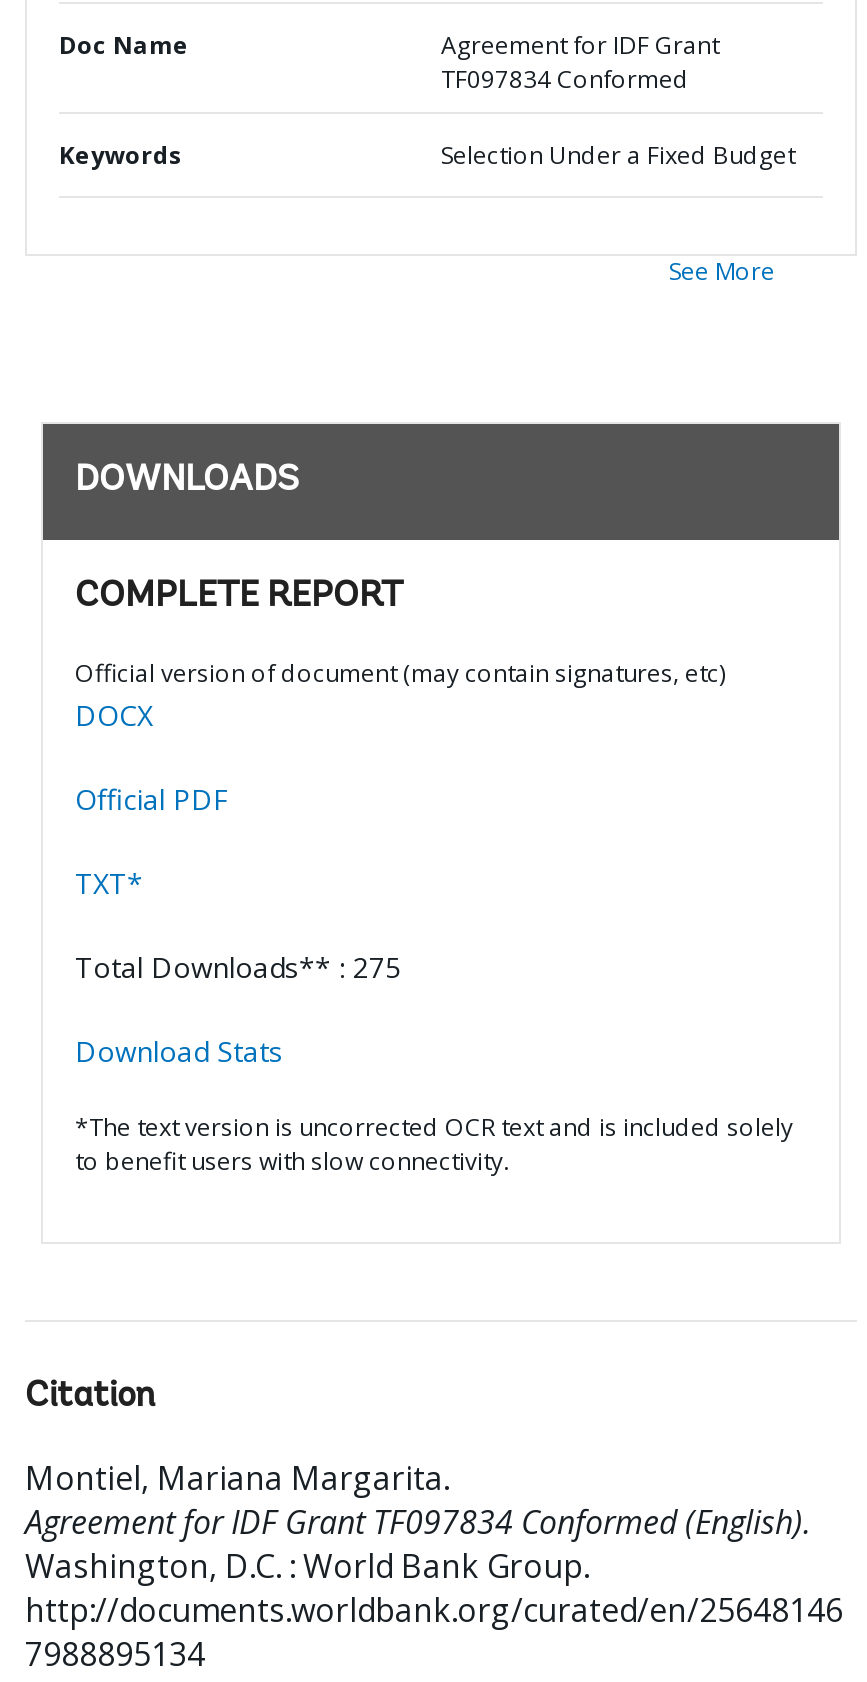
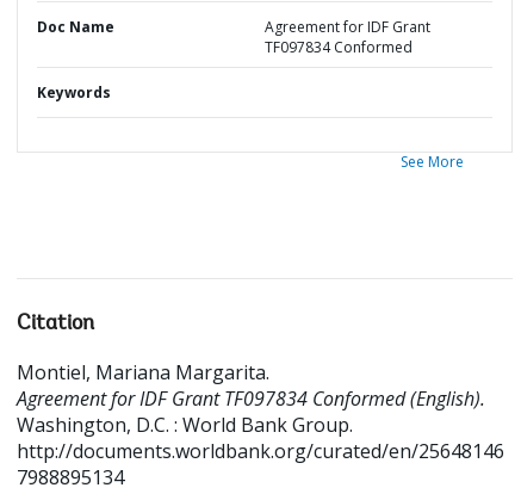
[441,138,795,172] Selection Under a Fixed Budget -> none
[75,464,793,1178] DOWNLOADS | COMPLETE REPORT | Official version of document (may contain signatures, etc) | DOCX | Official PDF | TXT* | Total Downloads** : 275 | Download Stats | *The text version is uncorrected OCR text and is included solely | to benefit users with slow connectivity. -> none

